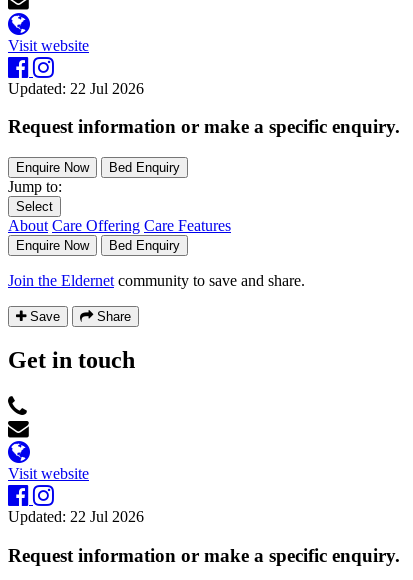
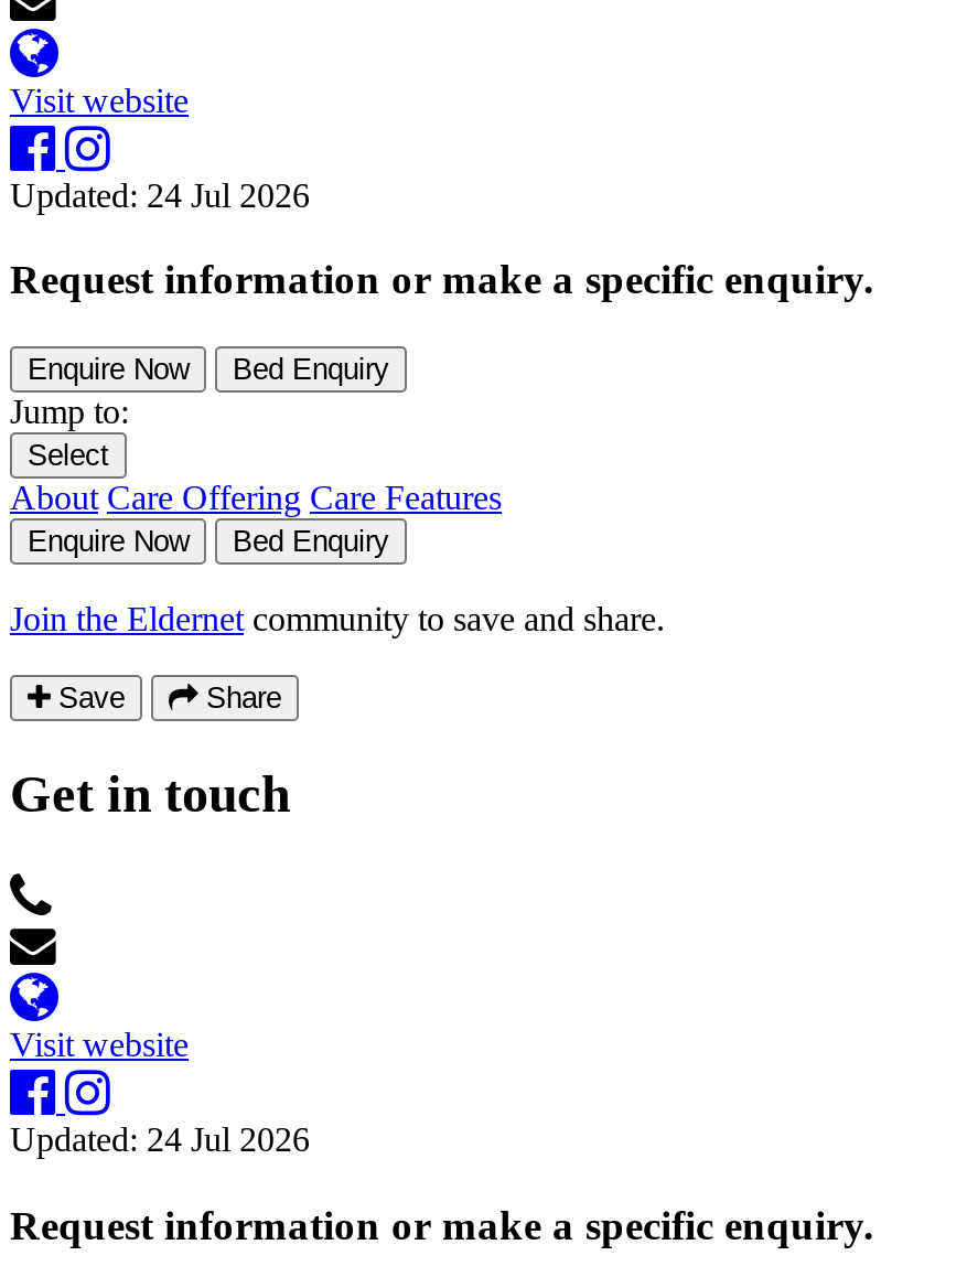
[8,80,144,97] Updated: 22 Jul 2026 -> [10,176,310,213] Updated: 24 Jul 2026
[8,508,144,525] Updated: 22 Jul 2026 -> [10,1120,310,1158] Updated: 24 Jul 2026

